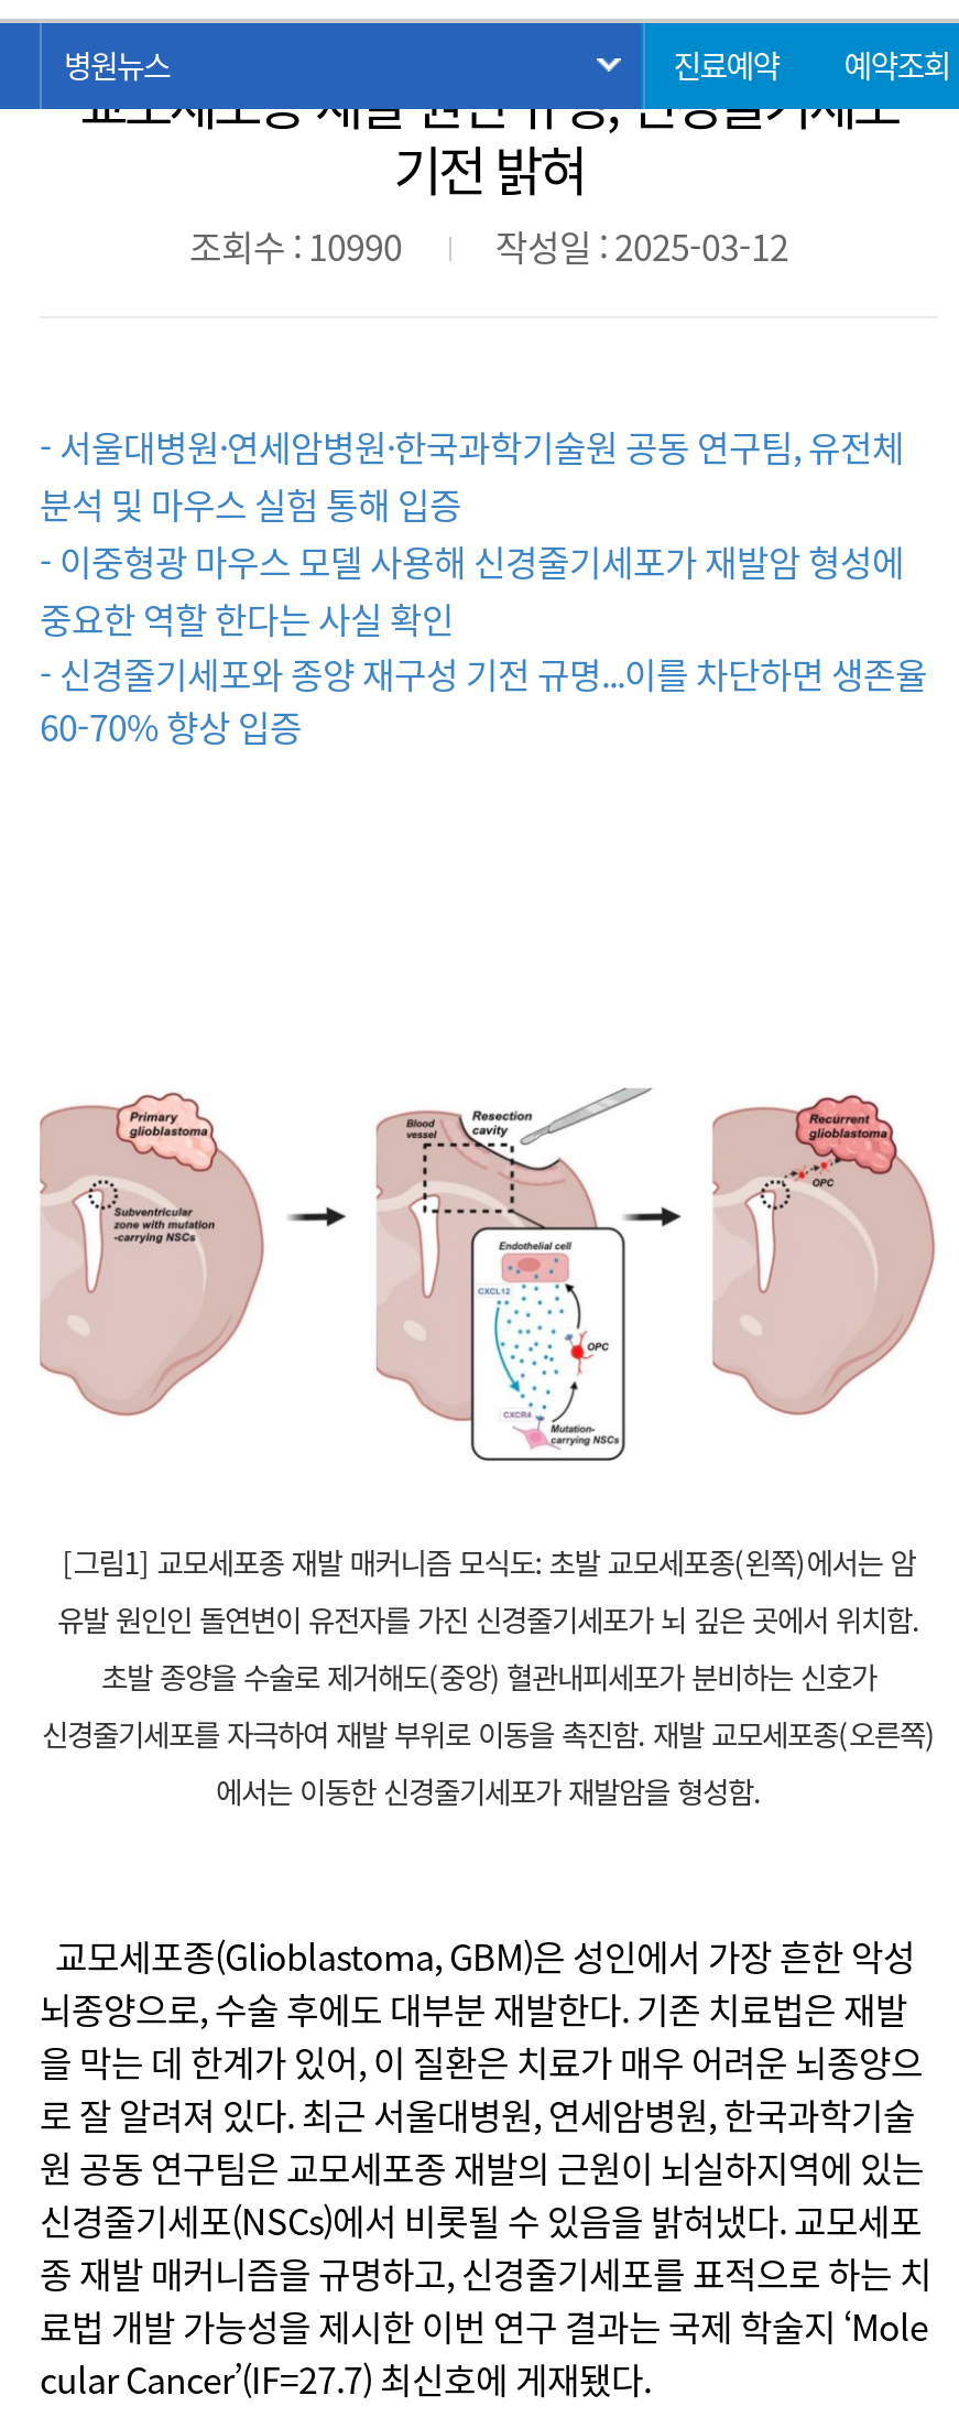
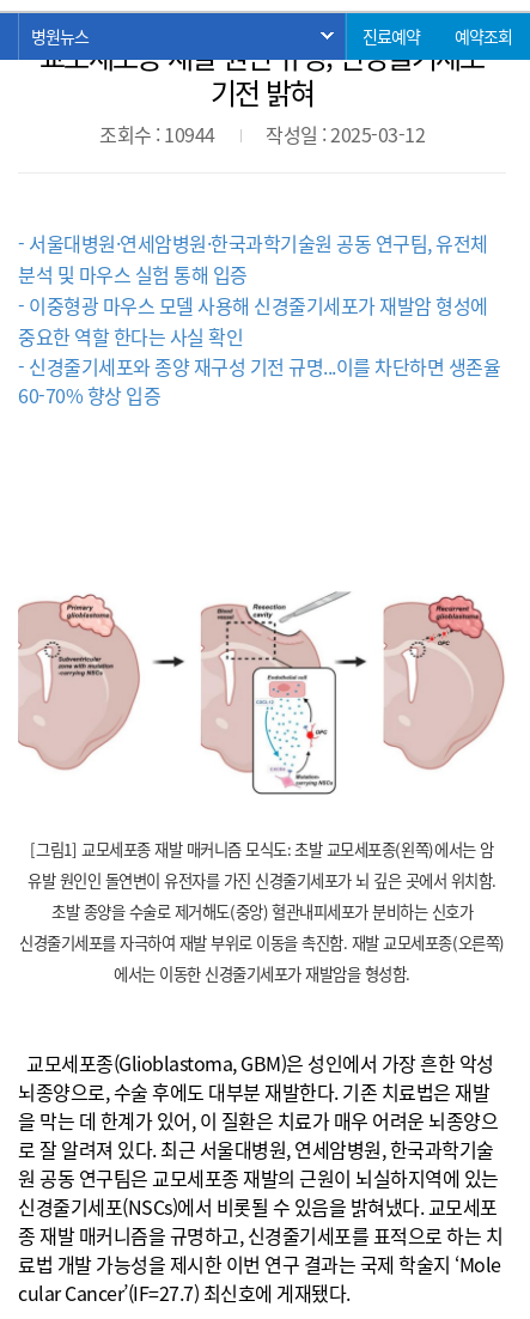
[189,219,788,272] 조회수 : 10990 작성일 : 2025-03-12 -> [99,120,425,148] 조회수 : 10944 작성일 : 2025-03-12

